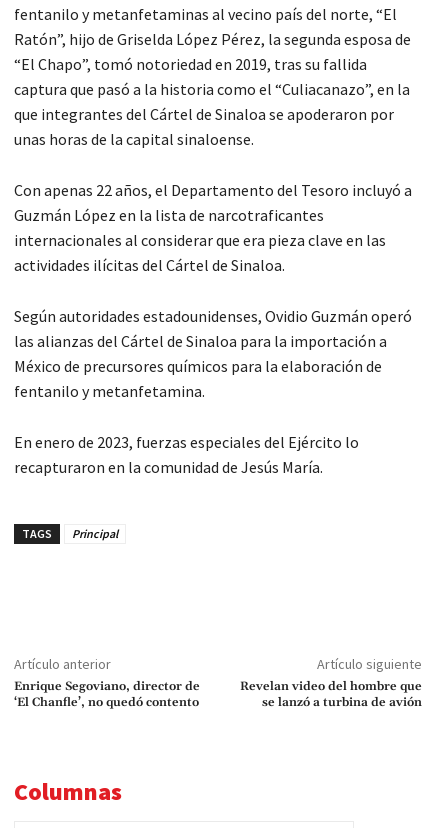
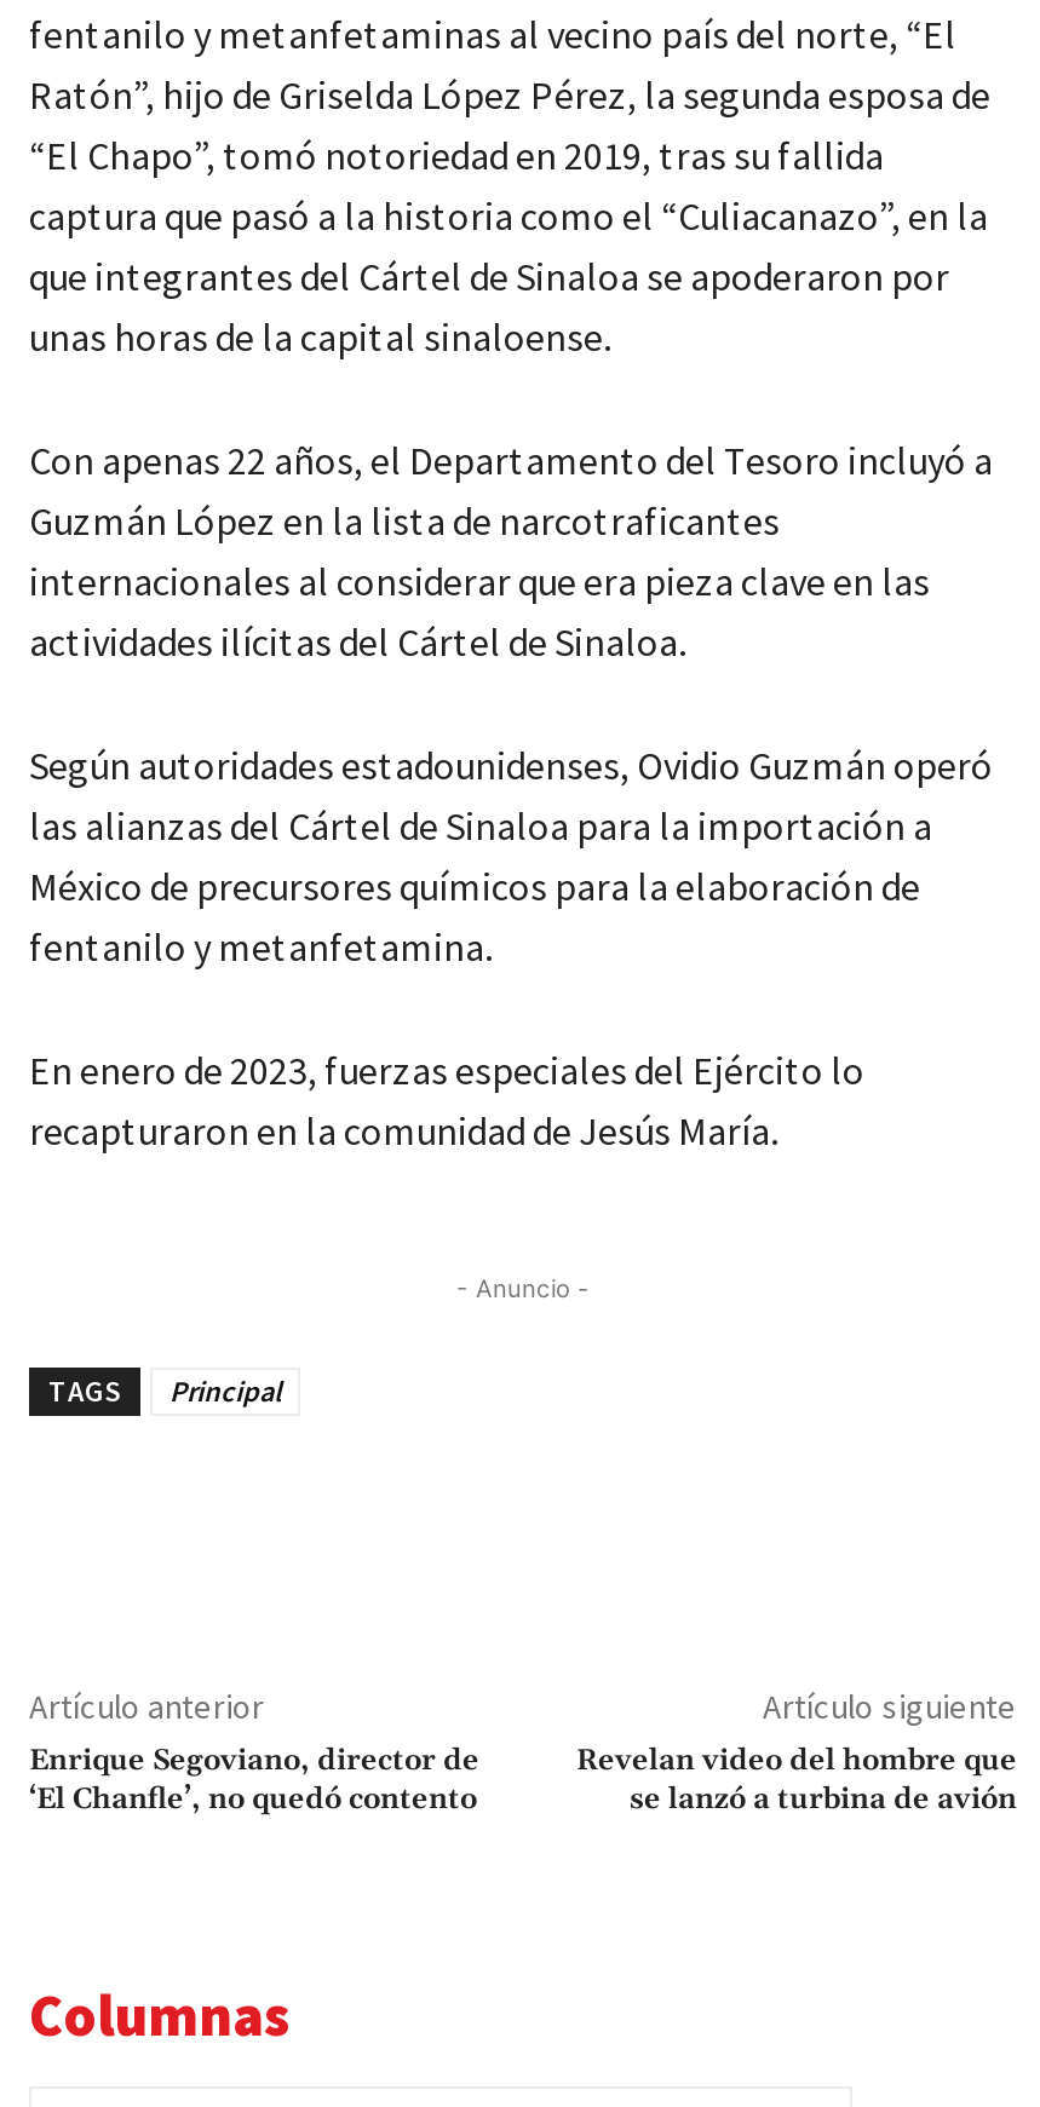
none -> [456,1272,590,1301] - Anuncio -

